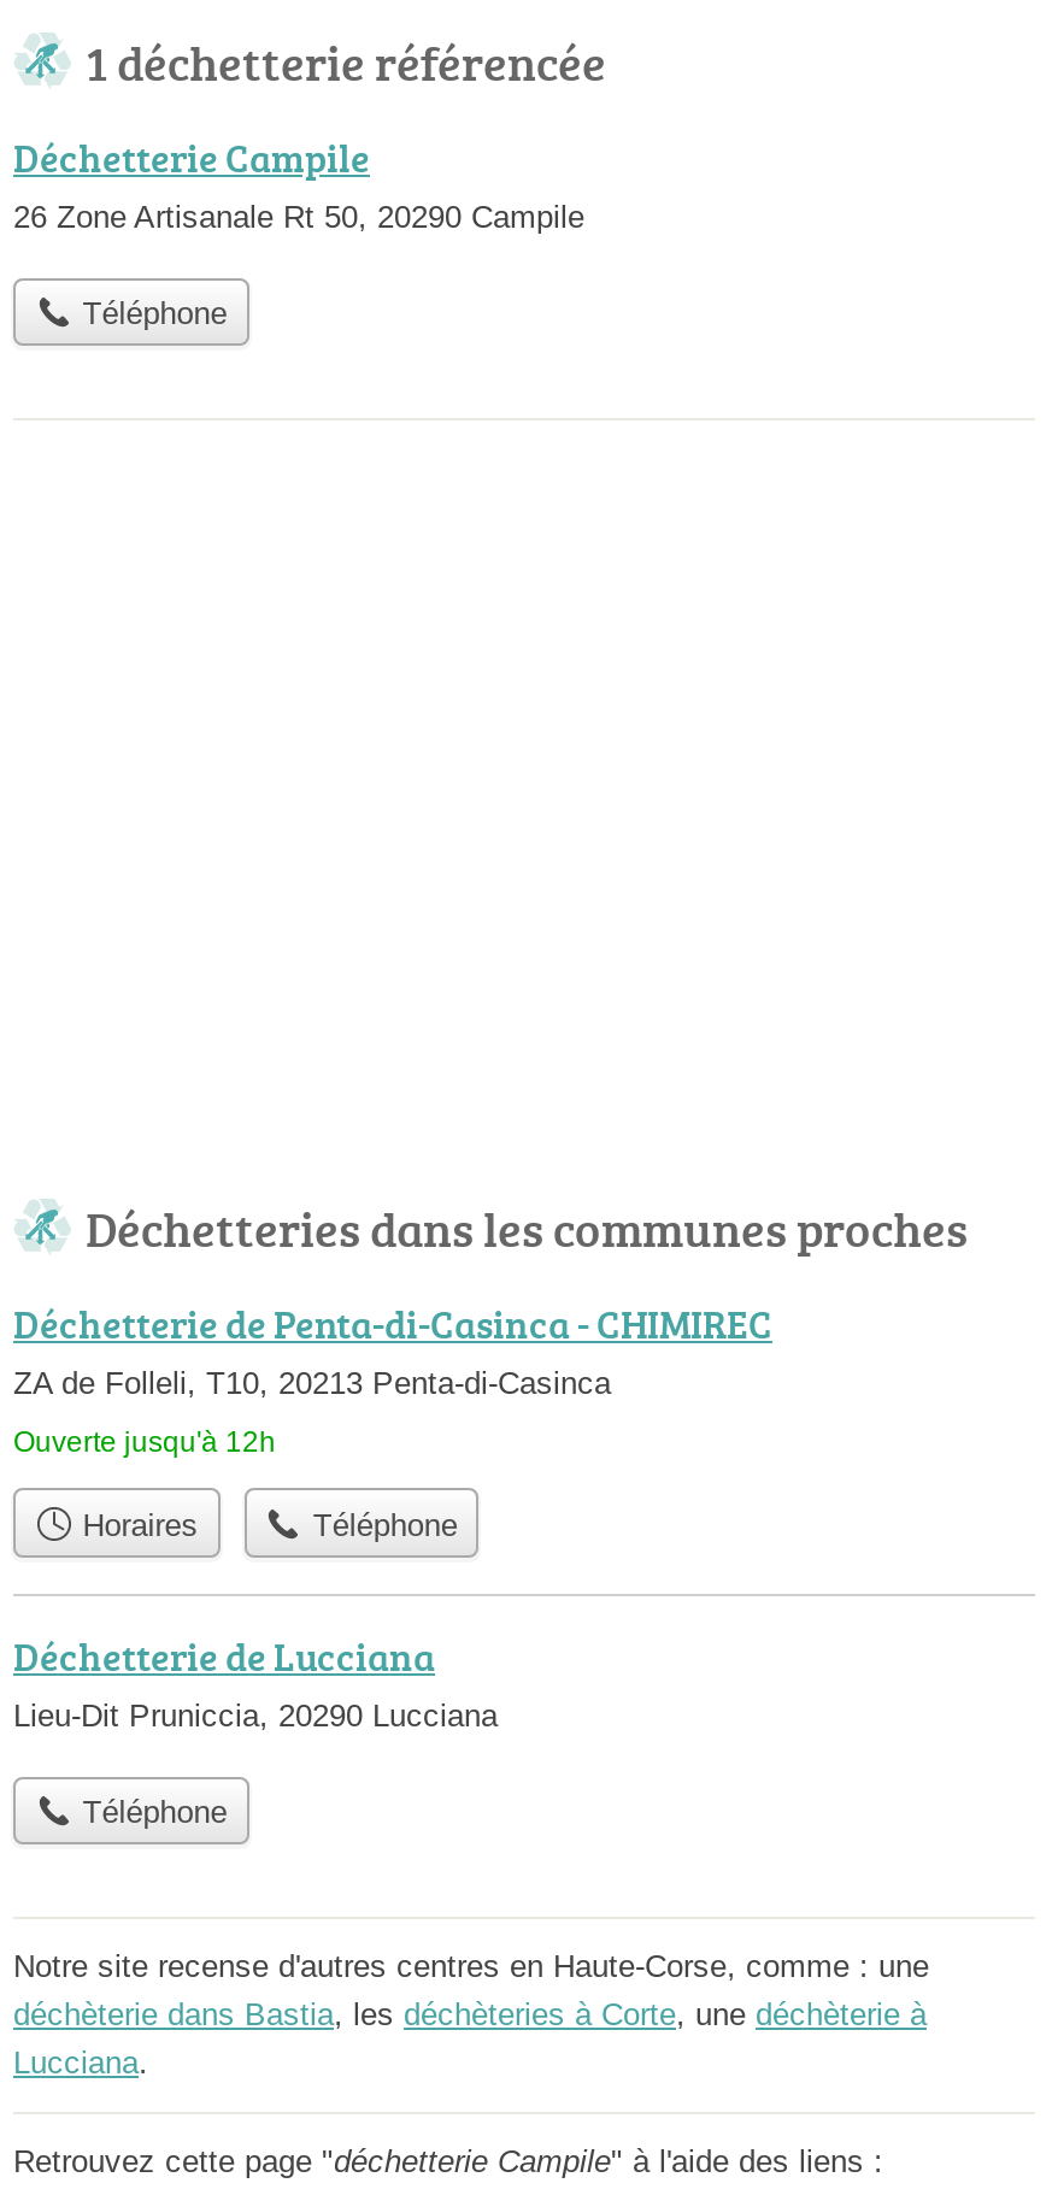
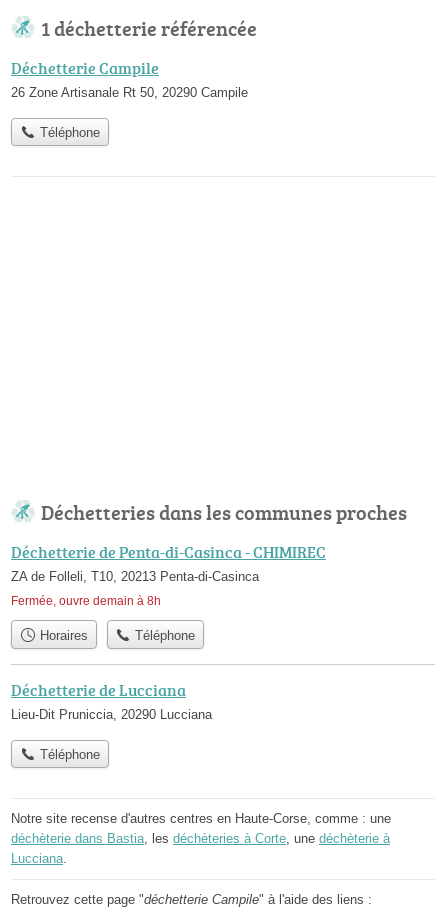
[13,1426,276,1460] Ouverte jusqu'à 12h -> [11,594,161,608] Fermée, ouvre demain à 8h

